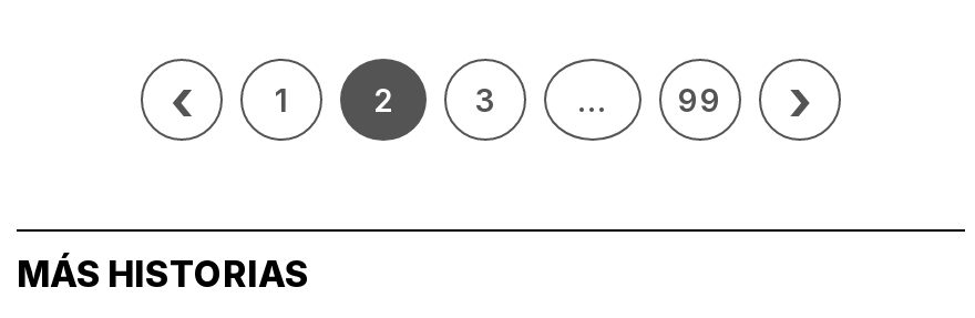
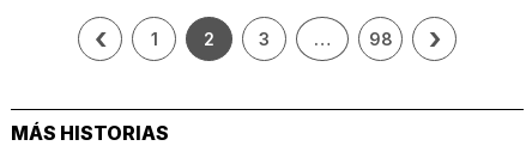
[678,82,722,119] 99 -> [368,29,392,49] 98

